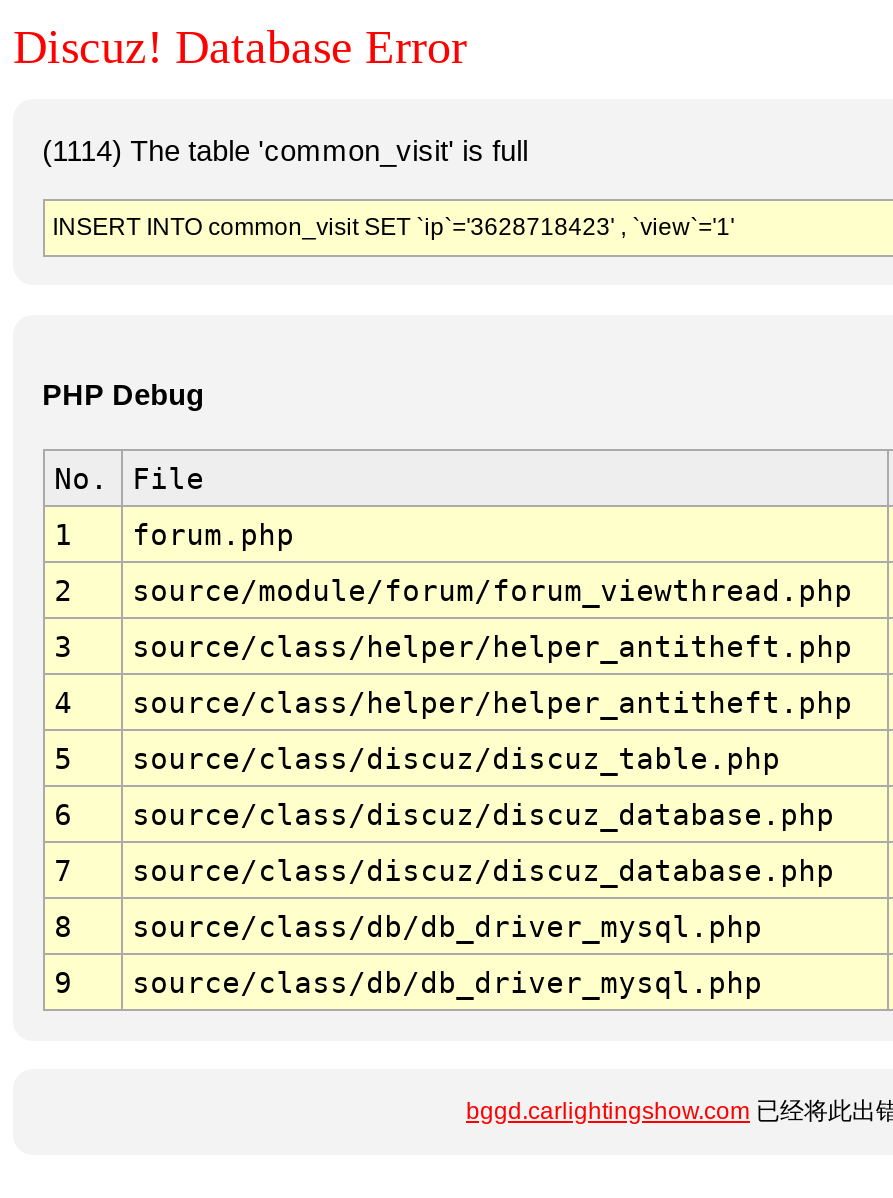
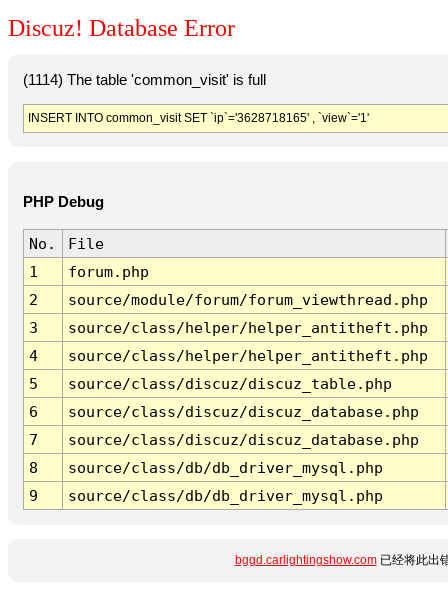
[52,212,734,240] INSERT INTO common_visit SET `ip`='3628718423' , `view`='1' -> [28,111,369,125] INSERT INTO common_visit SET `ip`='3628718165' , `view`='1'

